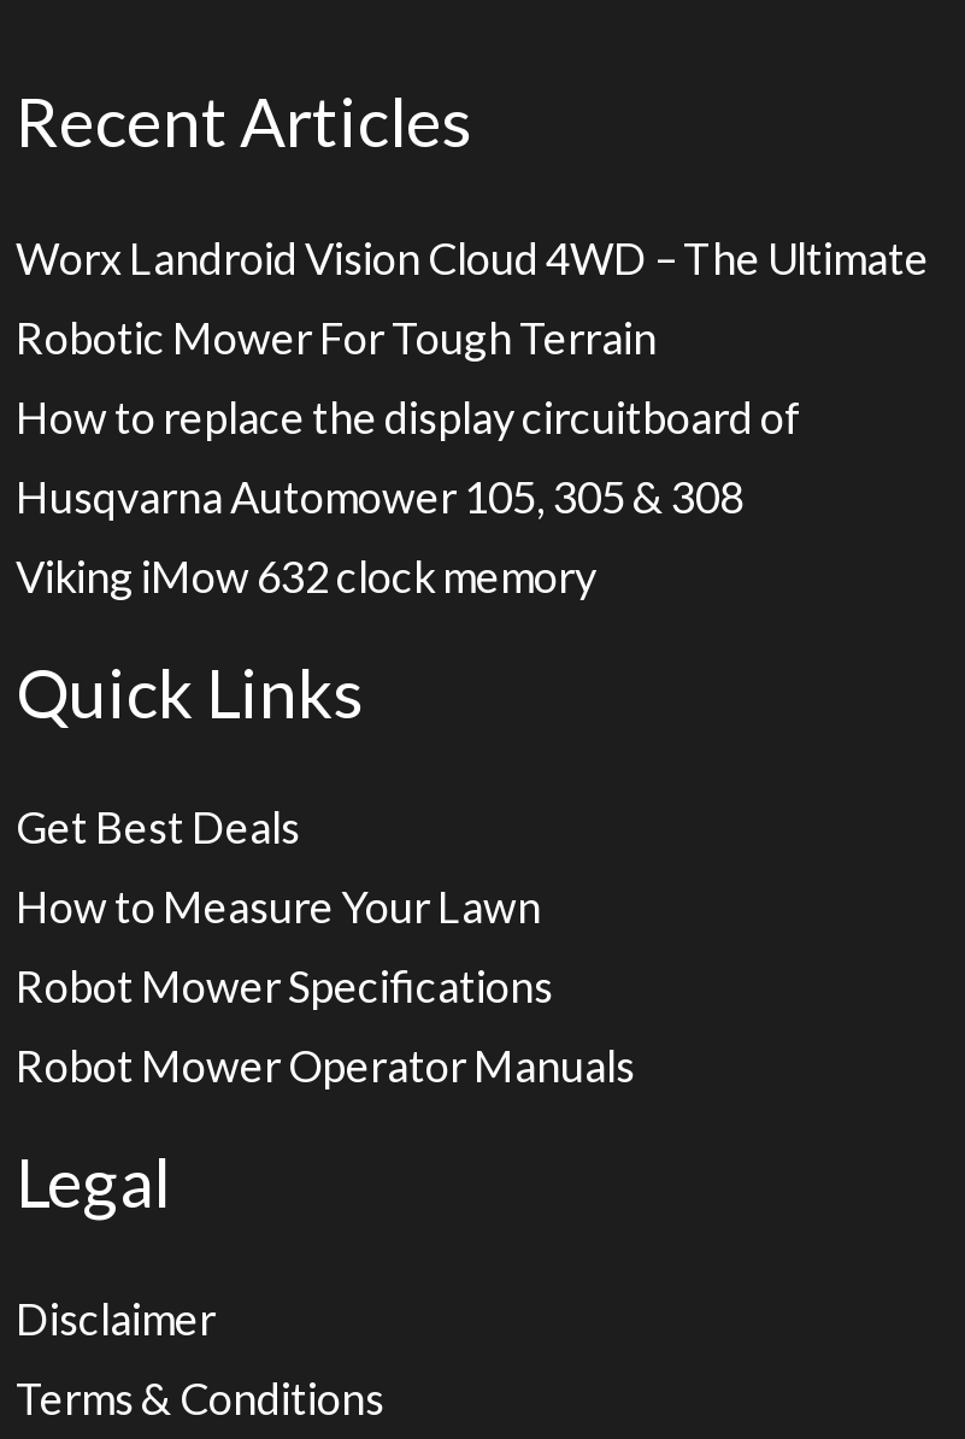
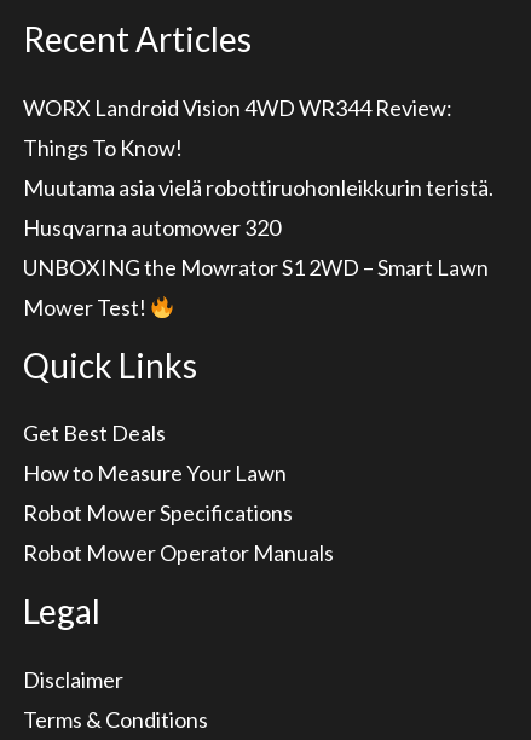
[16,231,929,602] Worx Landroid Vision Cloud 4WD – The Ultimate | Robotic Mower For Tough Terrain | How to replace the display circuitboard of | Husqvarna Automower 105, 305 & 308 | Viking iMow 632 clock memory -> [23,94,494,320] WORX Landroid Vision 4WD WR344 Review: | Things To Know! | Muutama asia vielä robottiruohonleikkurin teristä. | Husqvarna automower 320 | UNBOXING the Mowrator S1 2WD – Smart Lawn | Mower Test!

